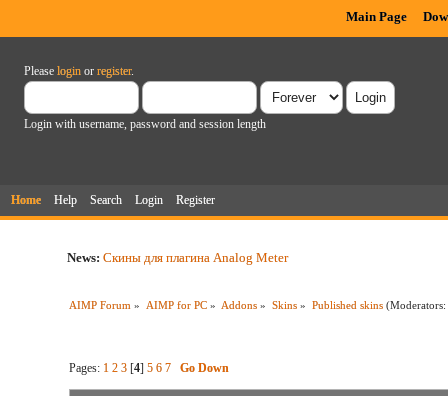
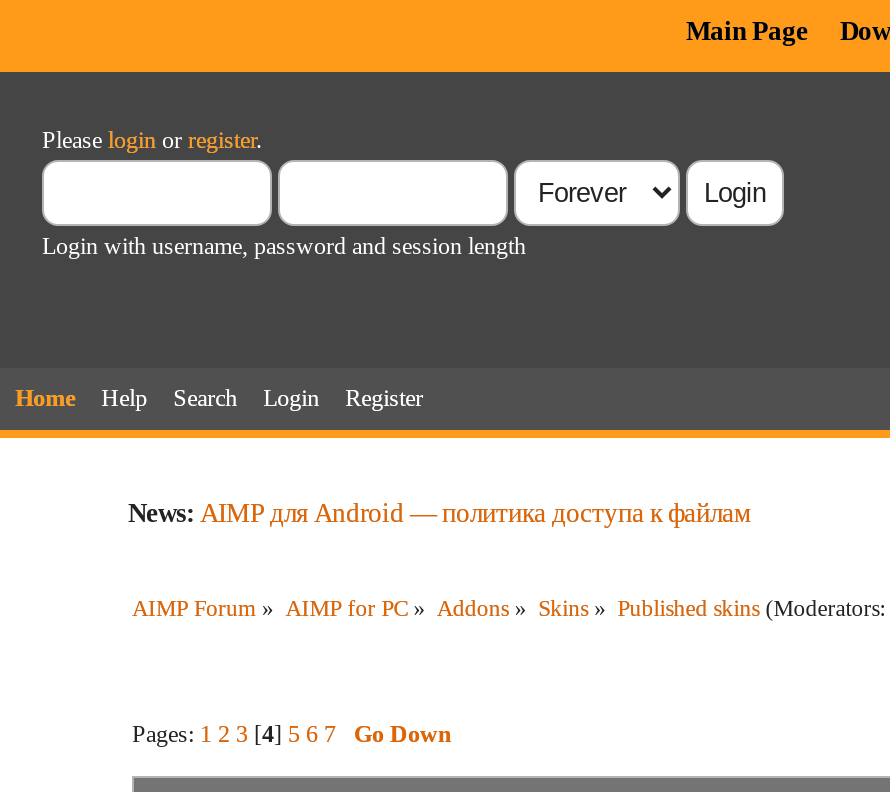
[67,250,288,265] News: Скины для плагина Analog Meter -> [128,498,750,528] News: AIMP для Android — политика доступа к файлам

